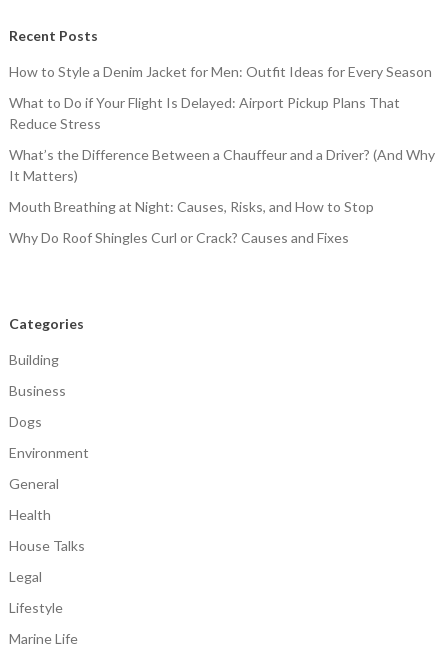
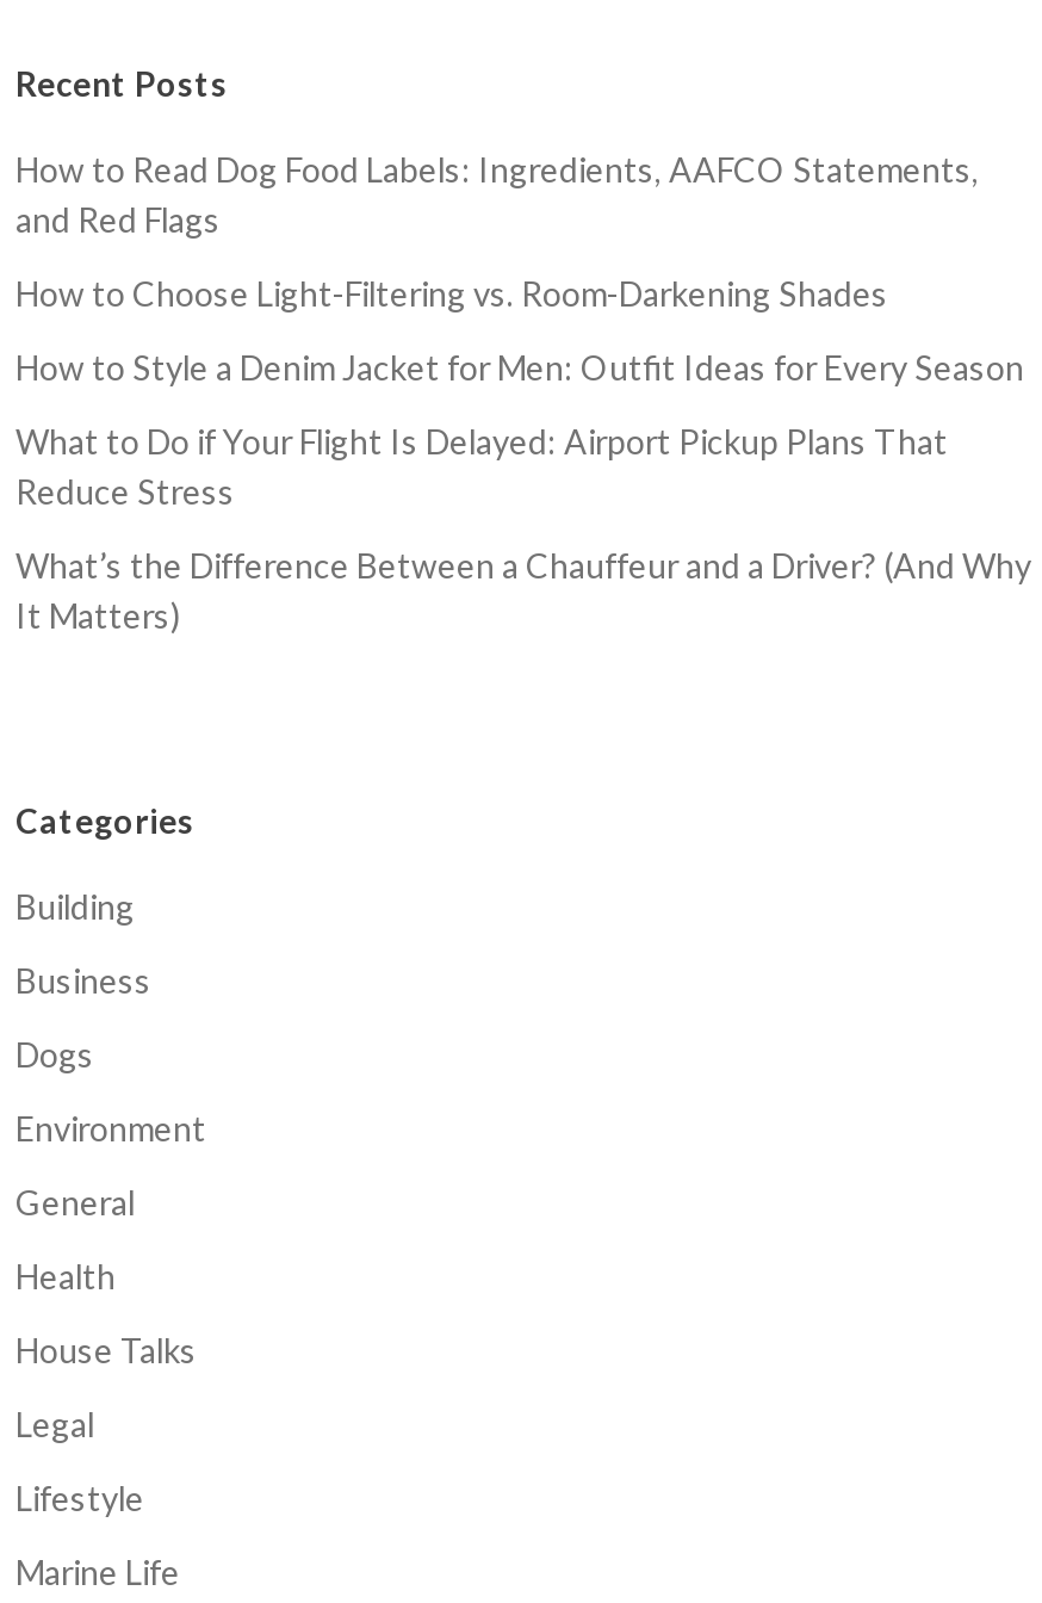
none -> [15,148,979,313] How to Read Dog Food Labels: Ingredients, AAFCO Statements, | and Red Flags | How to Choose Light-Filtering vs. Room-Darkening Shades
moved [9,63,435,184] -> [15,346,1031,635]: How to Style a Denim Jacket for Men: Outfit Ideas for Every Season | What to Do if Your Flight Is Delayed: Airport Pickup Plans That | Reduce Stress | What’s the Difference Between a Chauffeur and a Driver? (And Why | It Matters)
[9,198,374,246] Mouth Breathing at Night: Causes, Risks, and How to Stop | Why Do Roof Shingles Curl or Crack? Causes and Fixes -> none

